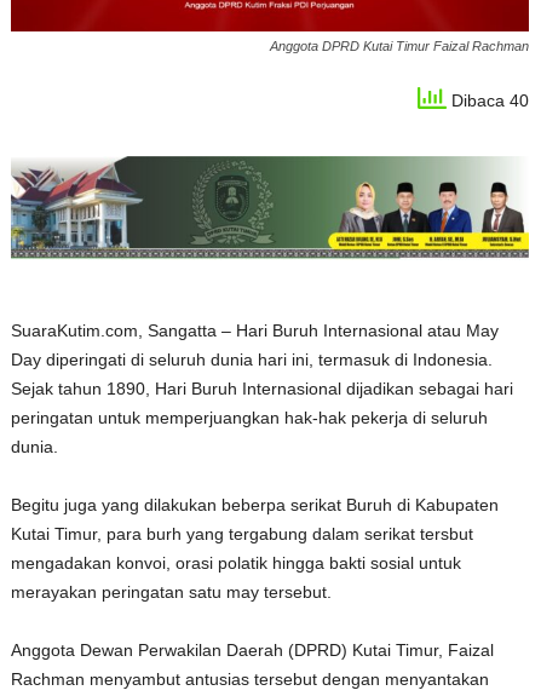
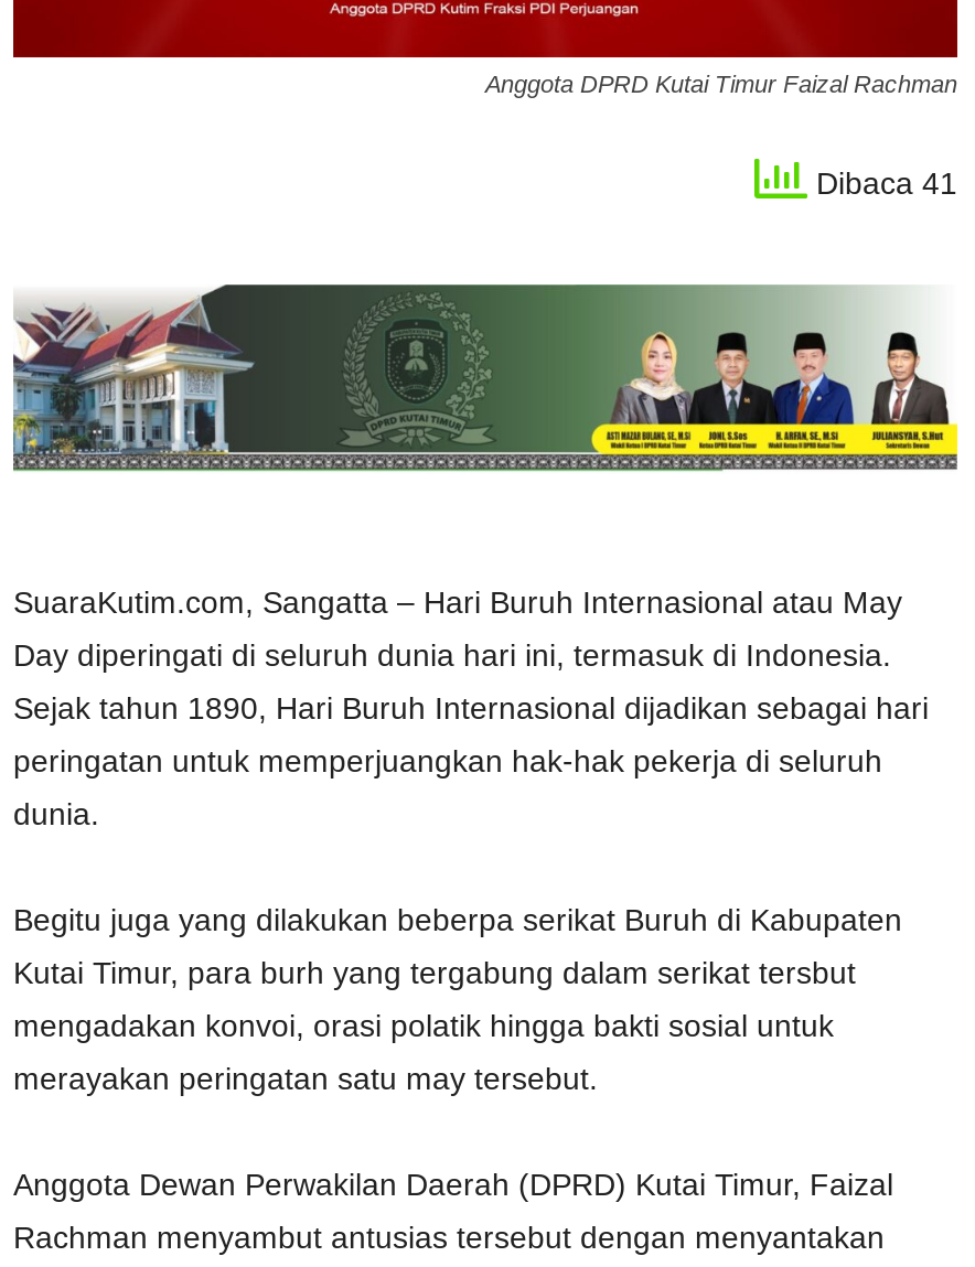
[447,91,529,110] Dibaca 40 -> [807,166,957,201] Dibaca 41

